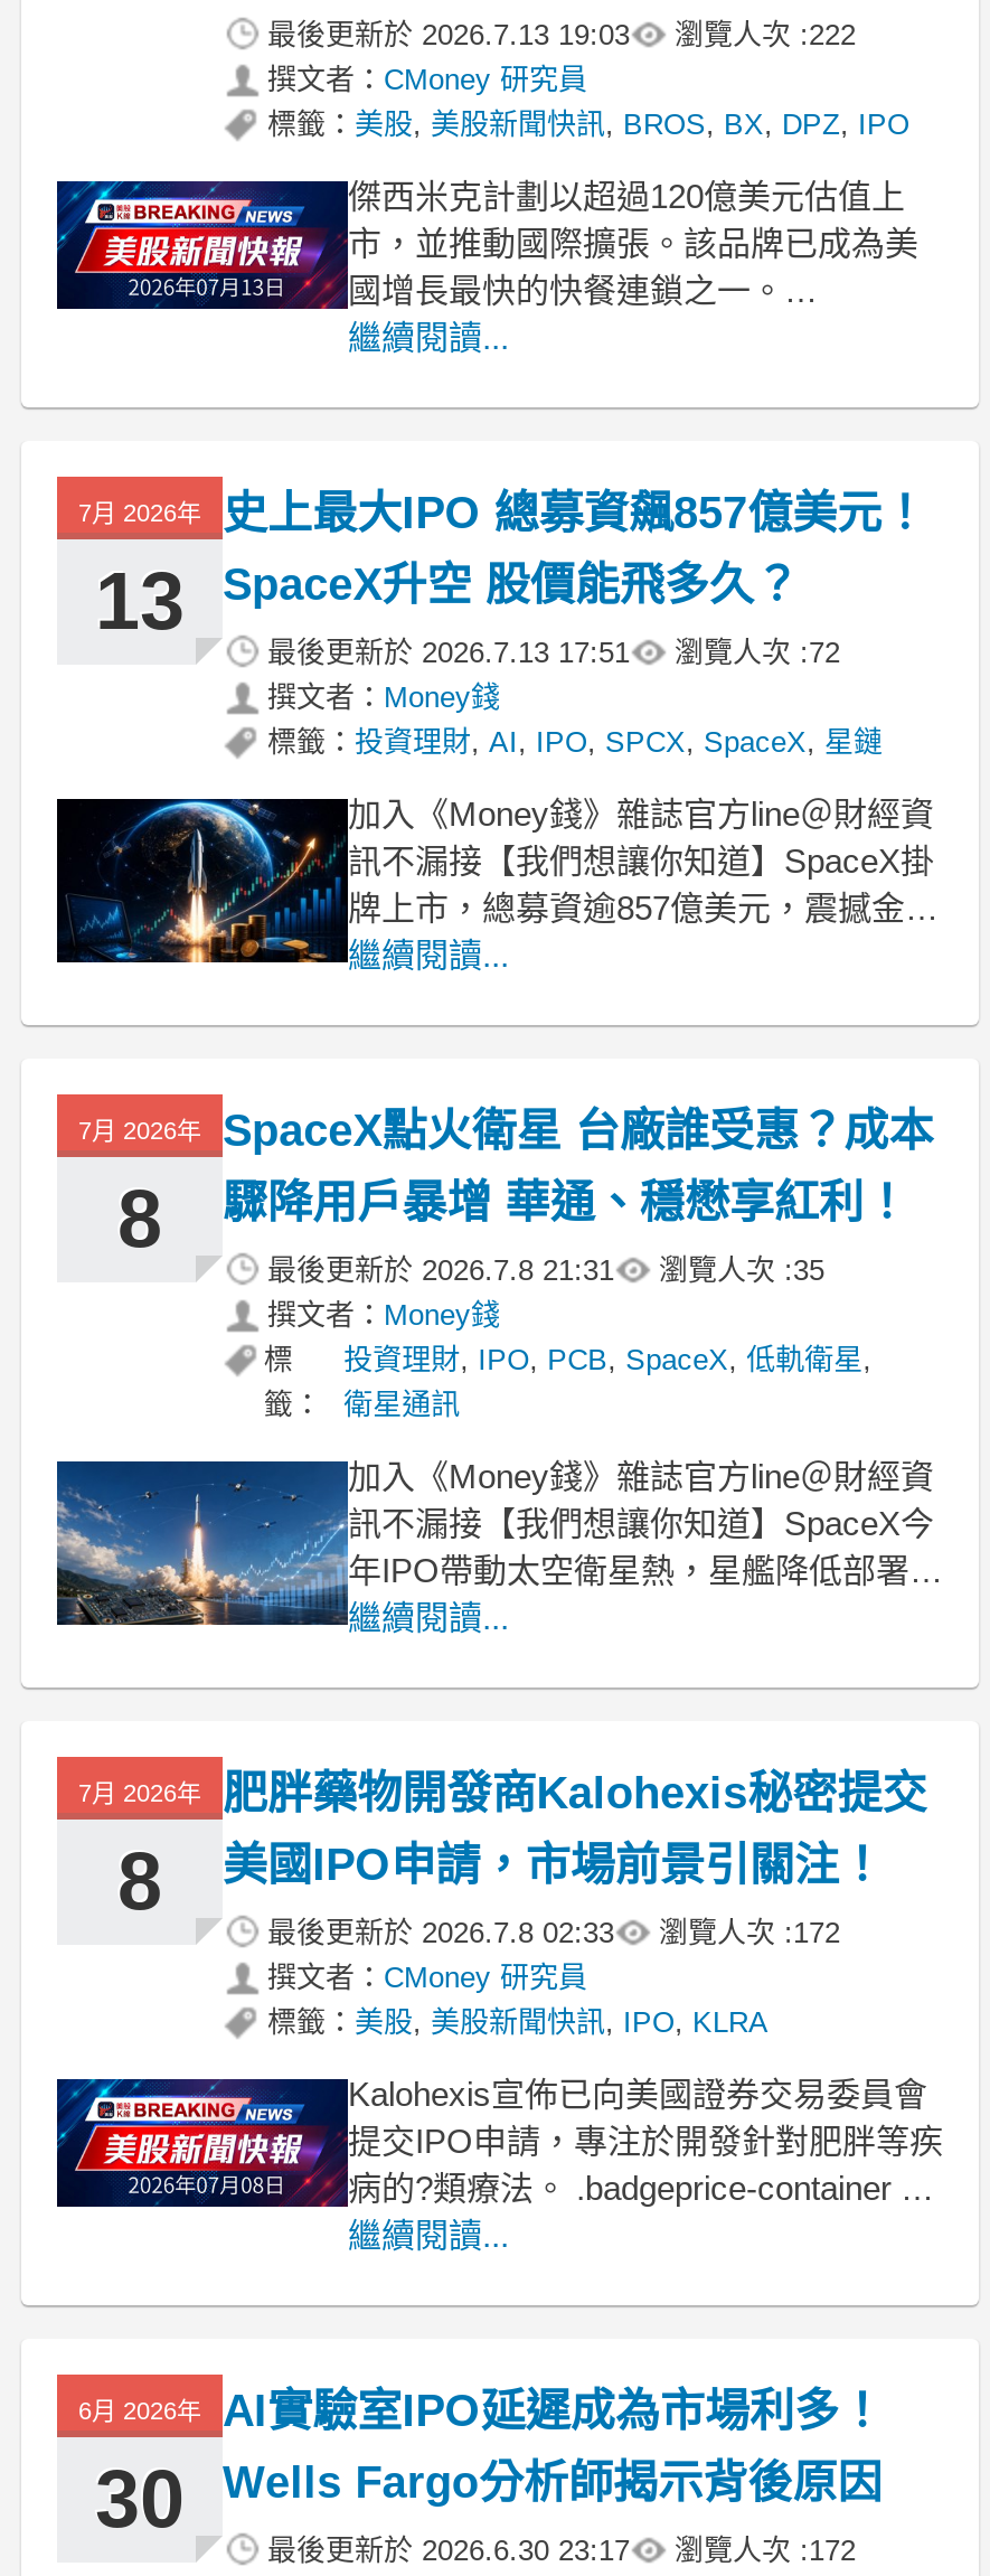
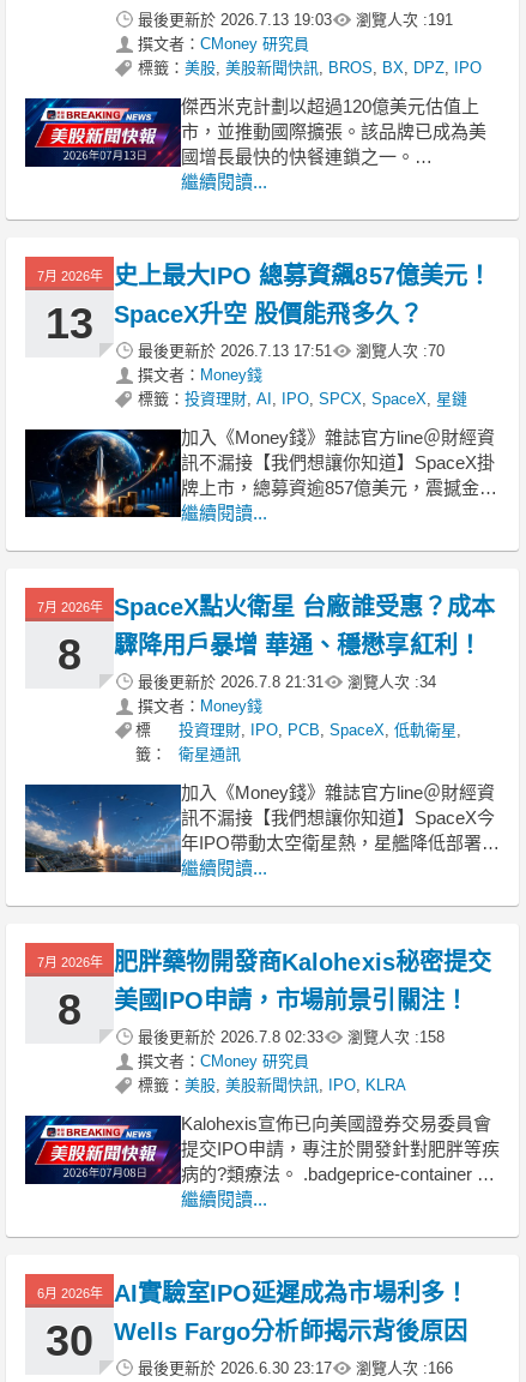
[267,18,856,51] 最後更新於2026.7.13 19:03 瀏覽人次 : 222 -> [138,11,453,29] 最後更新於2026.7.13 19:03 瀏覽人次 : 191
[267,636,840,669] 最後更新於2026.7.13 17:51 瀏覽人次 : 72 -> [138,342,445,360] 最後更新於2026.7.13 17:51 瀏覽人次 : 70
[267,1253,824,1287] 最後更新於2026.7.8 21:31 瀏覽人次 : 35 -> [138,673,436,691] 最後更新於2026.7.8 21:31 瀏覽人次 : 34
[267,1916,840,1949] 最後更新於2026.7.8 02:33 瀏覽人次 : 172 -> [138,1028,445,1046] 最後更新於2026.7.8 02:33 瀏覽人次 : 158
[267,2533,856,2567] 最後更新於2026.6.30 23:17 瀏覽人次 : 172 -> [138,1359,453,1377] 最後更新於2026.6.30 23:17 瀏覽人次 : 166

